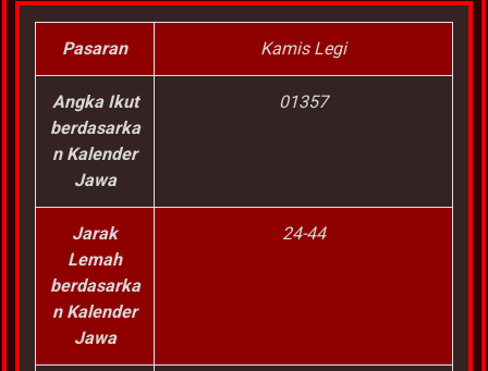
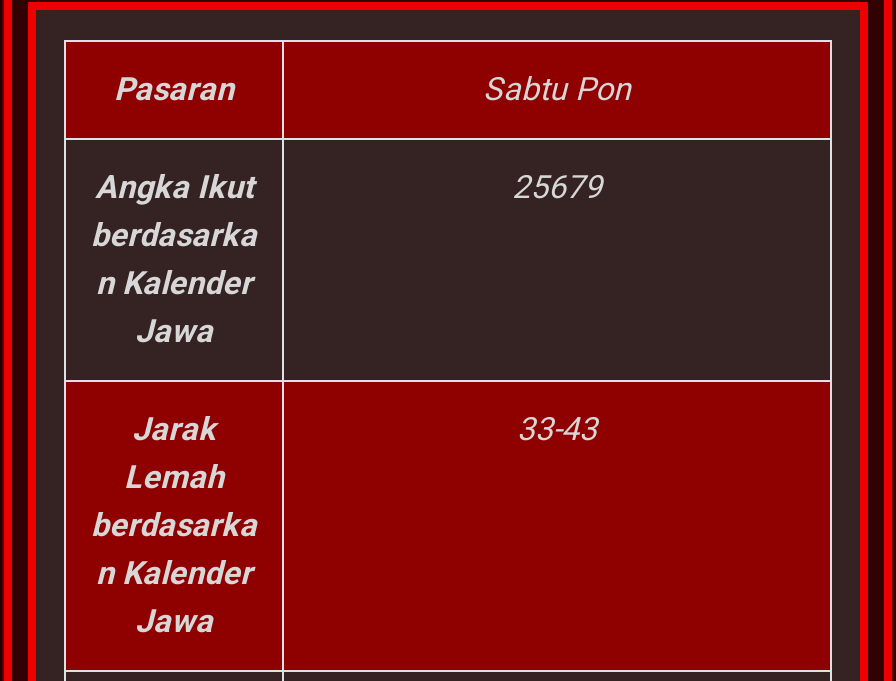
[260,38,346,59] Kamis Legi -> [483,70,631,108] Sabtu Pon
[279,91,328,112] 01357 -> [512,168,602,206] 25679
[282,223,325,244] 24-44 -> [517,410,597,448] 33-43

